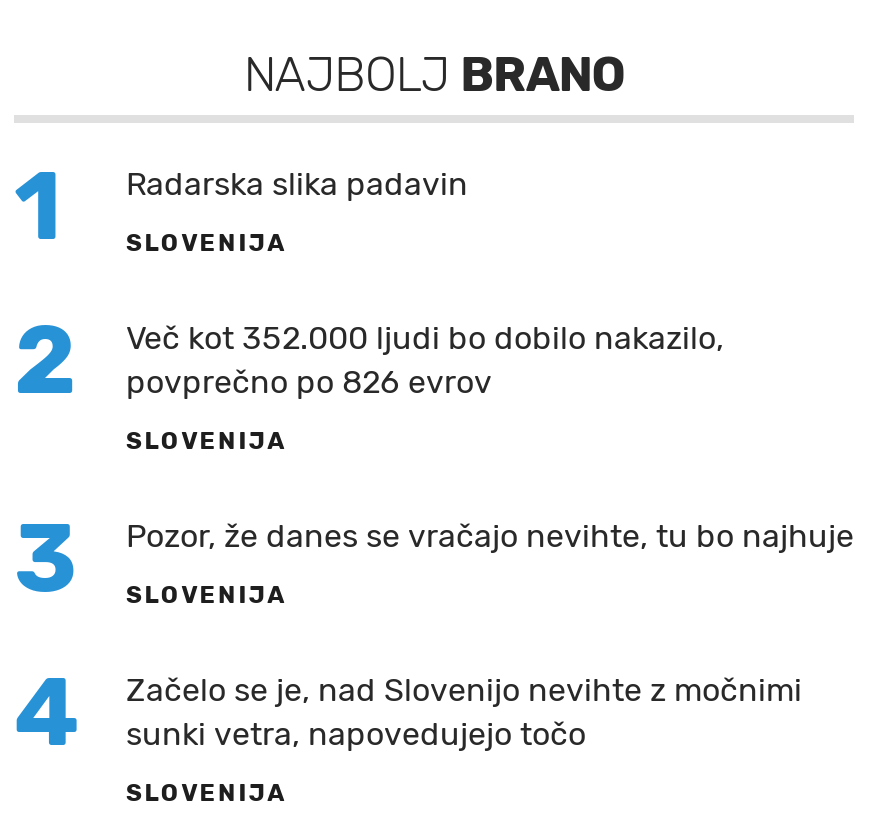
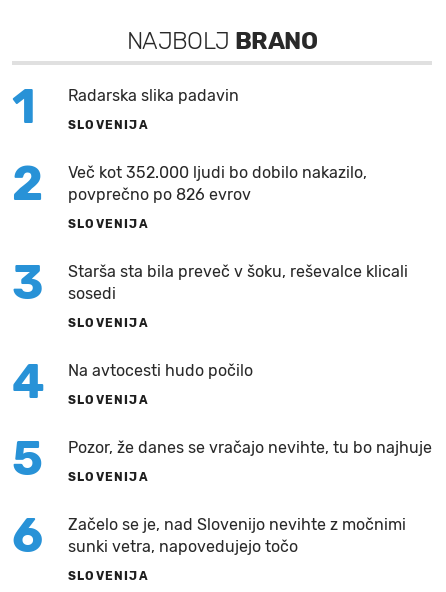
moved [126,516,854,554] -> [68,438,432,457]: Pozor, že danes se vračajo nevihte, tu bo najhuje
none -> [68,262,408,303] Starša sta bila preveč v šoku, reševalce klicali | sosedi
none -> [12,361,253,564] Na avtocesti hudo počilo | SLOVENIJA | 5 | SLOVENIJA | 6

